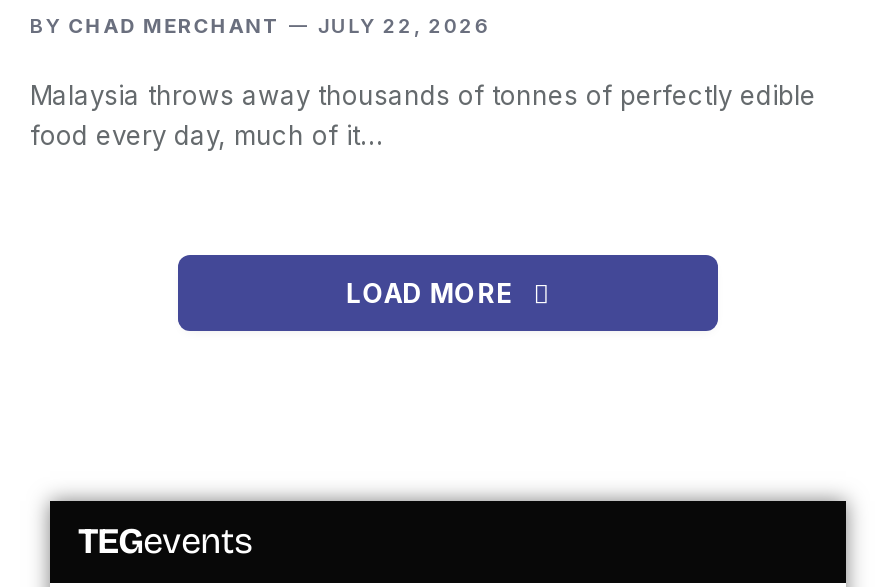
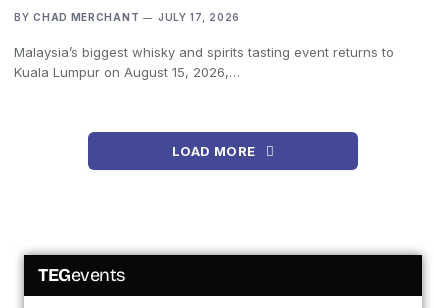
[30,13,490,37] BY CHAD MERCHANT JULY 22, 2026 -> [14,11,240,23] BY CHAD MERCHANT JULY 17, 2026
[30,79,816,151] Malaysia throws away thousands of tonnes of perfectly edible | food every day, much of it… -> [14,44,394,80] Malaysia’s biggest whisky and spirits tasting event returns to | Kuala Lumpur on August 15, 2026,…

